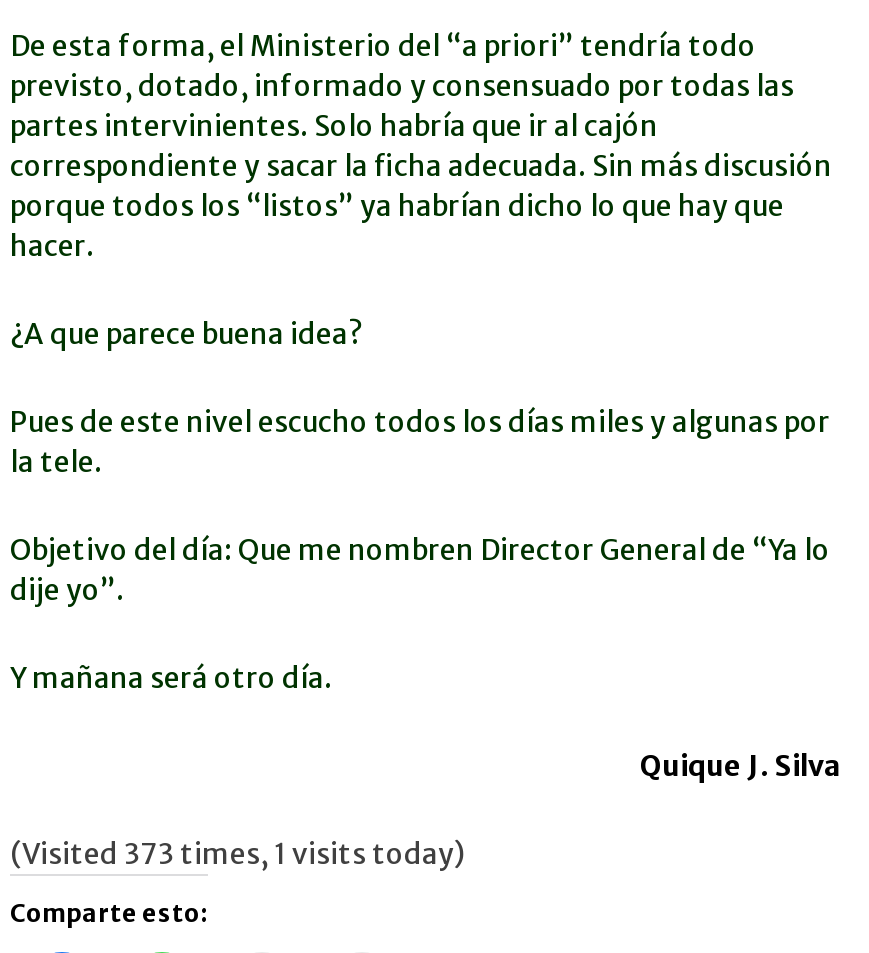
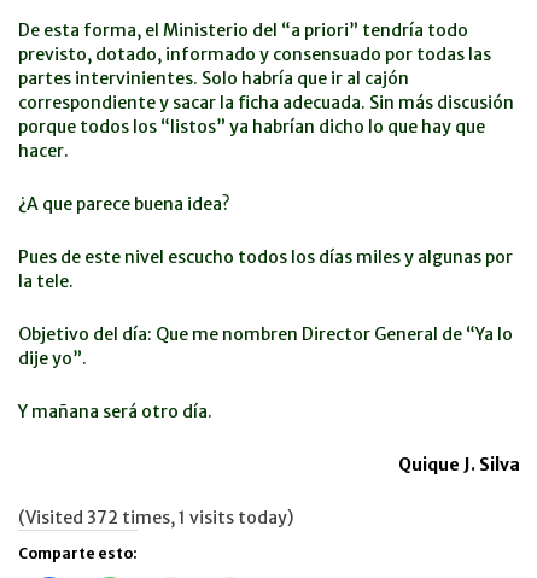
[10,835,464,871] (Visited 373 times, 1 visits today) -> [18,507,293,529] (Visited 372 times, 1 visits today)

